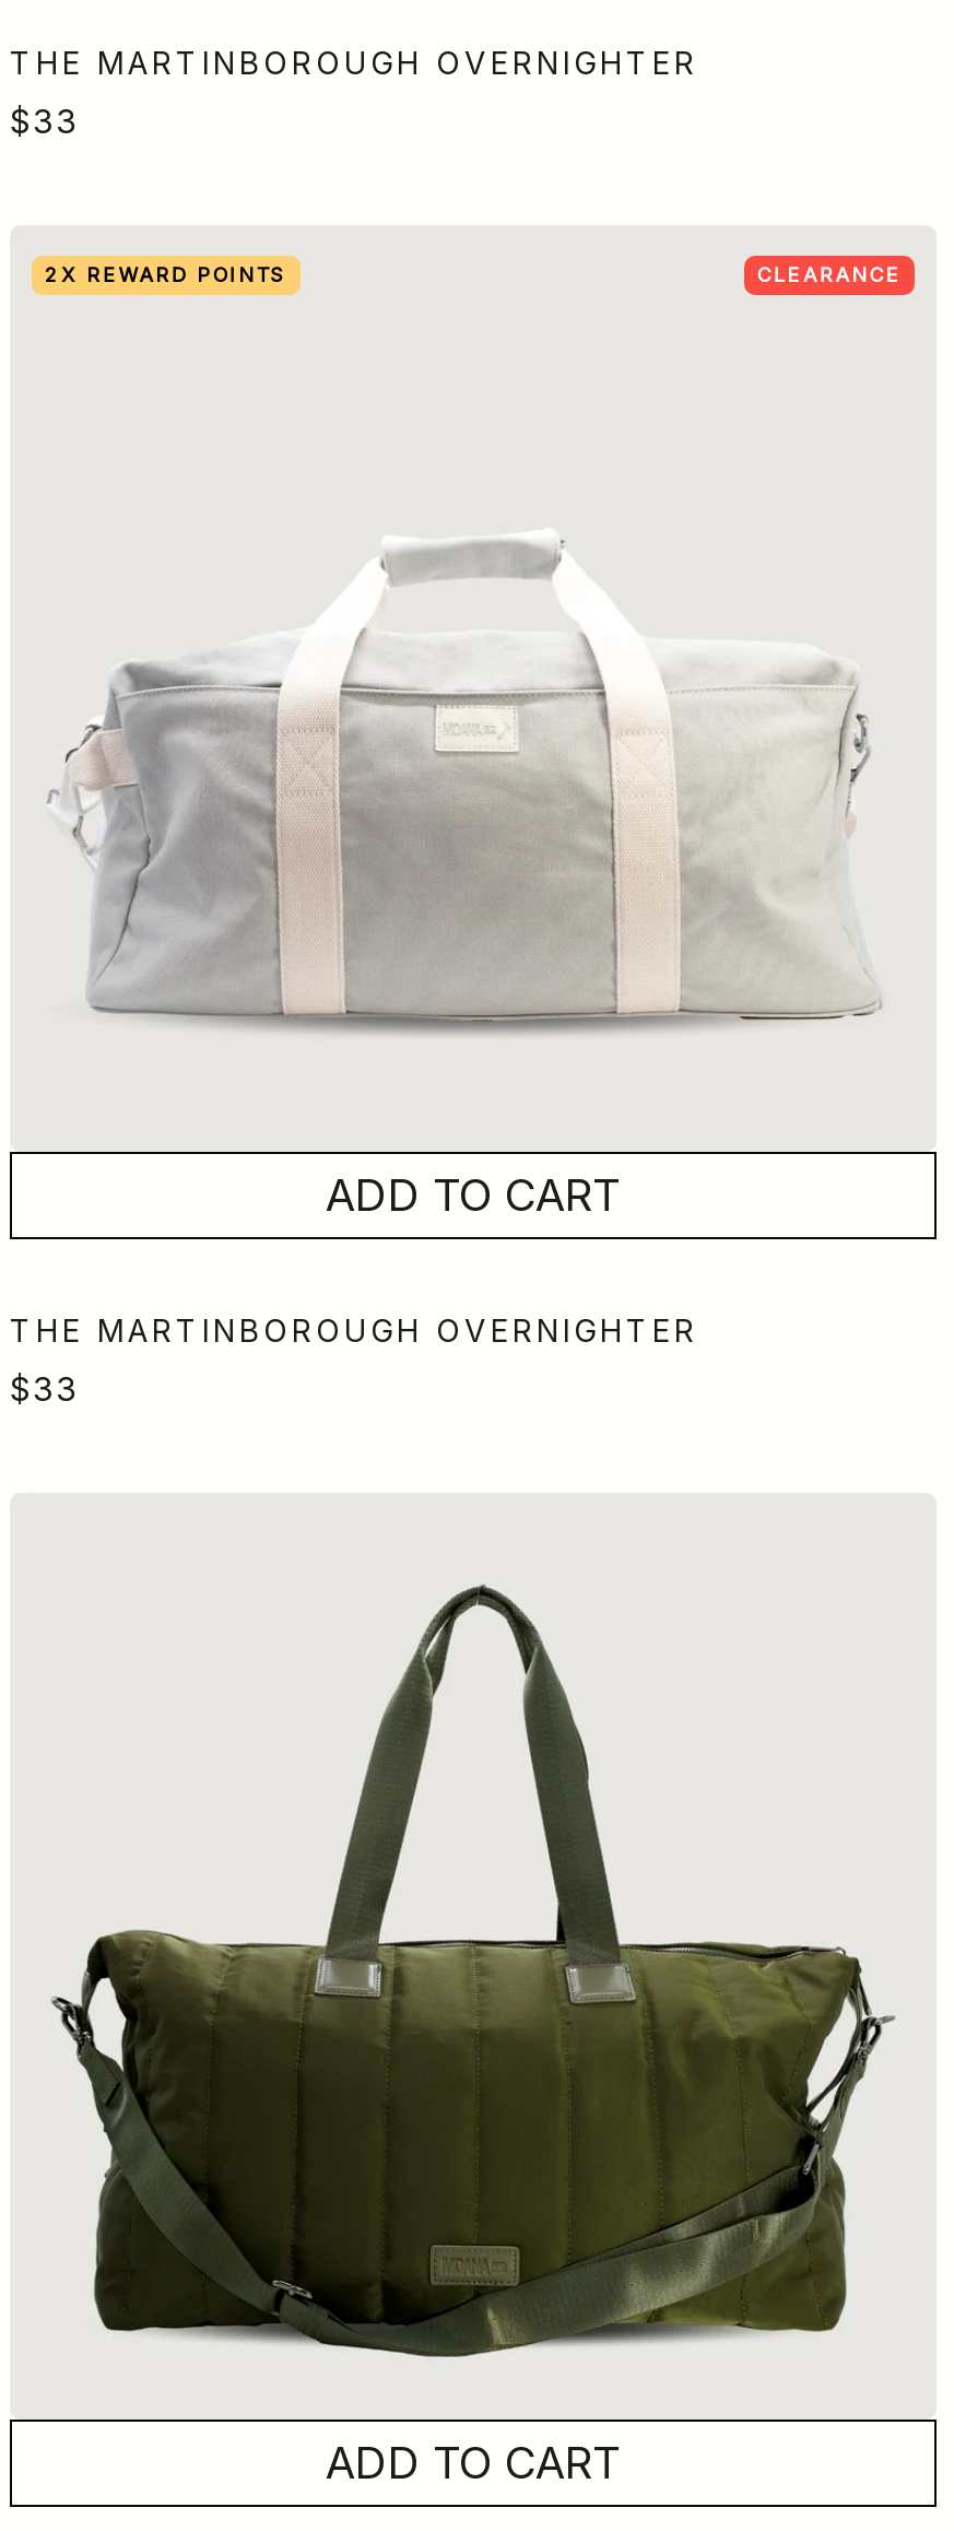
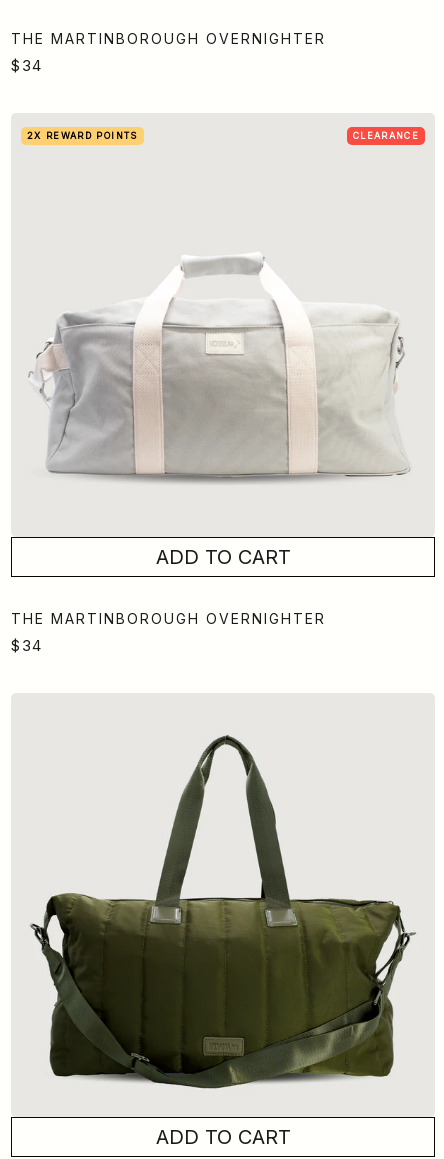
[10,101,80,142] $33 -> [11,55,43,74] $34
[10,1368,80,1410] $33 -> [11,635,43,654] $34

